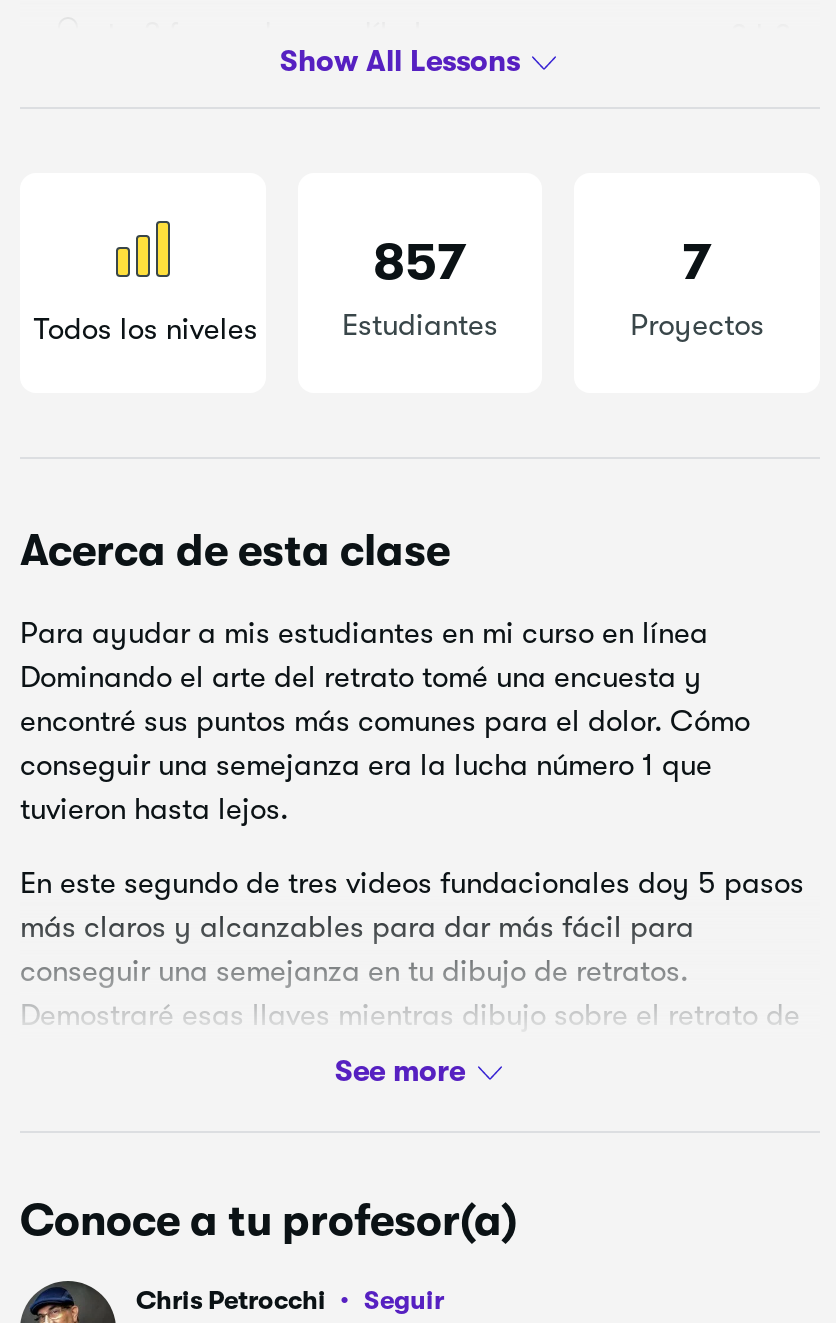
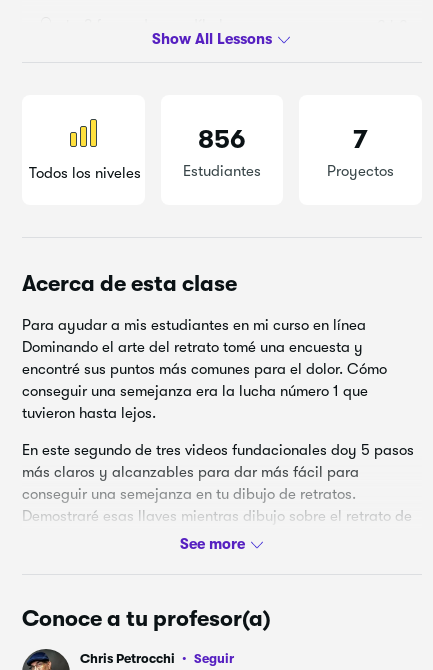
[373,233,467,291] 857 -> [198,125,246,154] 856

